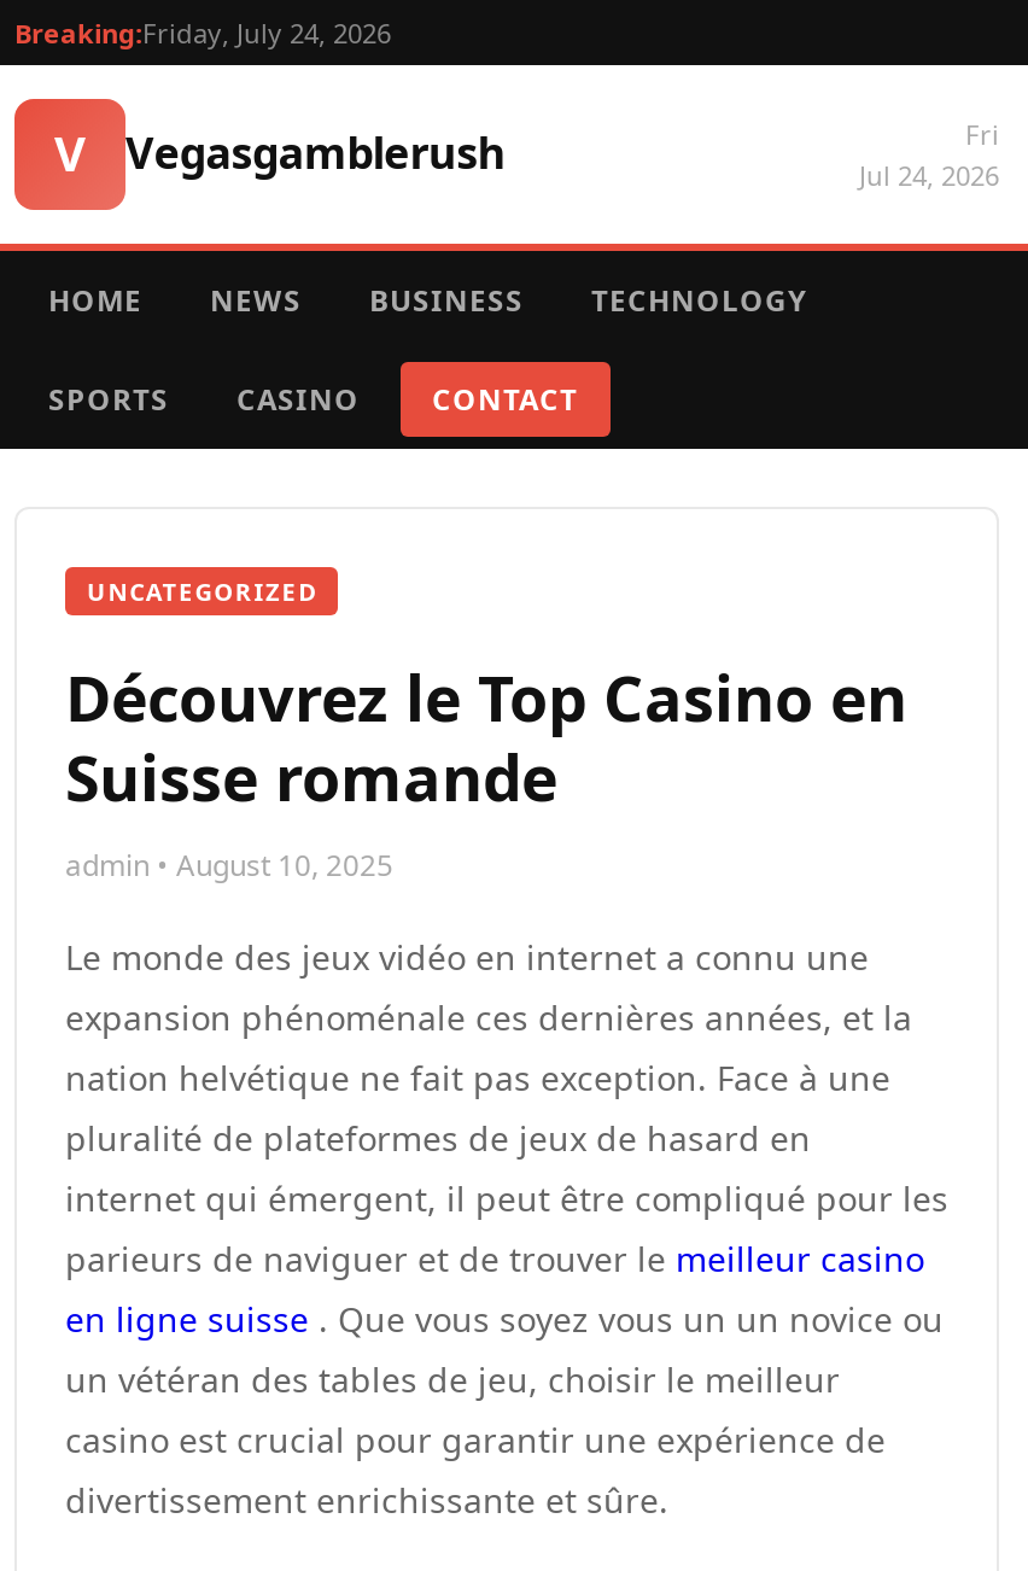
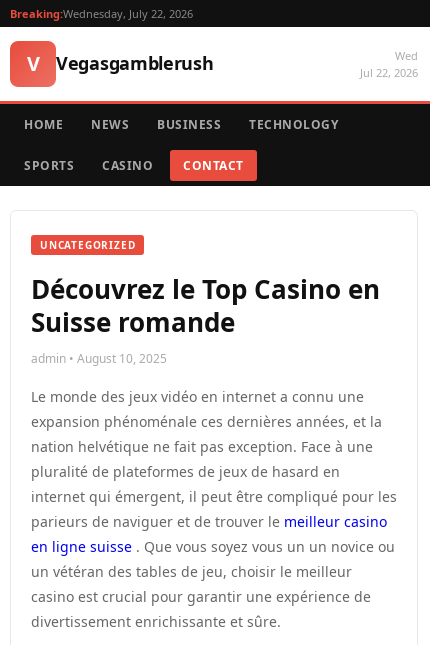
[14,14,391,51] Breaking:Friday, July 24, 2026 -> [10,6,193,21] Breaking:Wednesday, July 22, 2026
[859,116,999,193] Fri | Jul 24, 2026 -> [360,48,418,80] Wed | Jul 22, 2026

